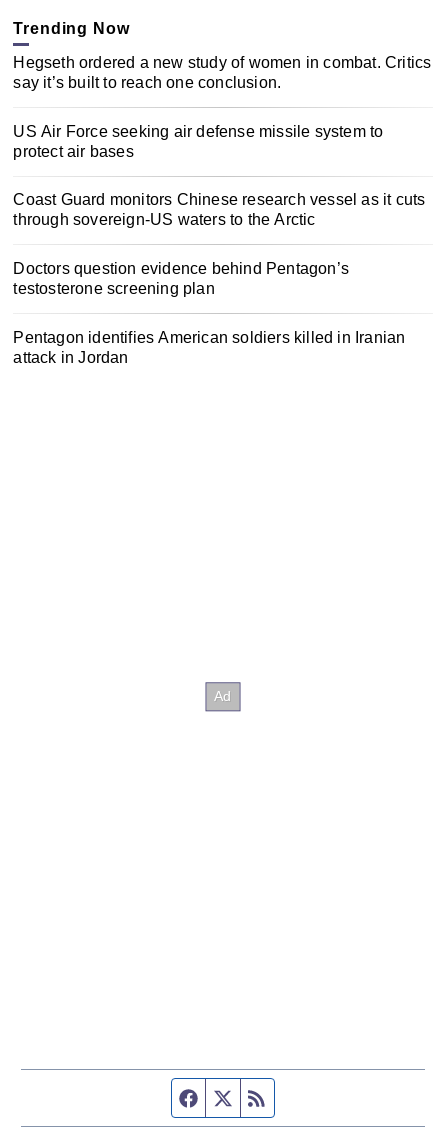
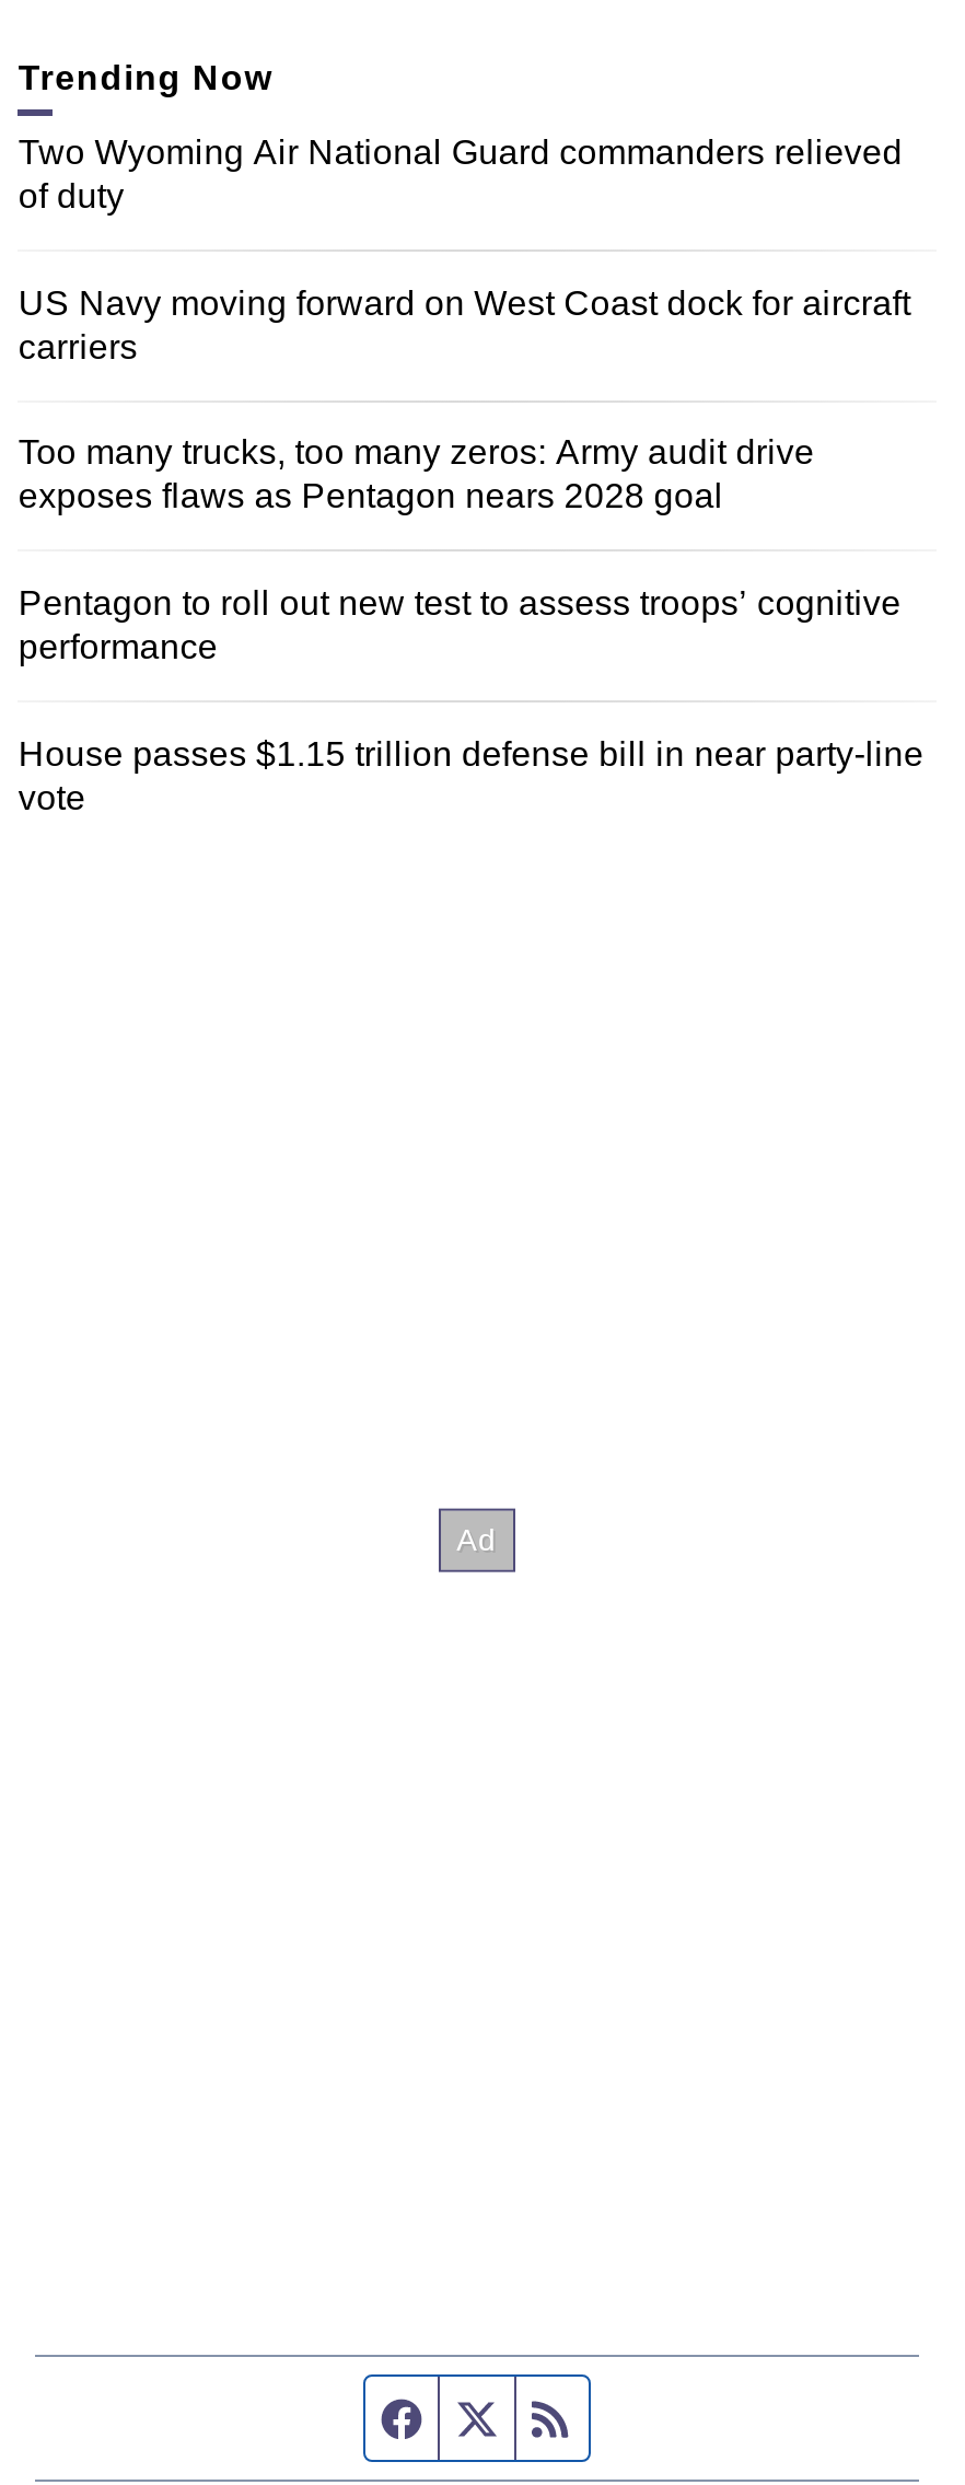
[13,54,431,91] Hegseth ordered a new study of women in combat. Critics | say it’s built to reach one conclusion. -> [18,133,902,214] Two Wyoming Air National Guard commanders relieved | of duty
[13,123,383,160] US Air Force seeking air defense missile system to | protect air bases -> [18,284,911,365] US Navy moving forward on West Coast dock for aircraft | carriers
[13,191,425,228] Coast Guard monitors Chinese research vessel as it cuts | through sovereign-US waters to the Arctic -> [18,434,814,515] Too many trucks, too many zeros: Army audit drive | exposes flaws as Pentagon nears 2028 goal
[13,260,349,297] Doctors question evidence behind Pentagon’s | testosterone screening plan -> [18,585,901,666] Pentagon to roll out new test to assess troops’ cognitive | performance
[13,329,405,366] Pentagon identifies American soldiers killed in Iranian | attack in Jordan -> [18,736,924,817] House passes $1.15 trillion defense bill in near party-line | vote

